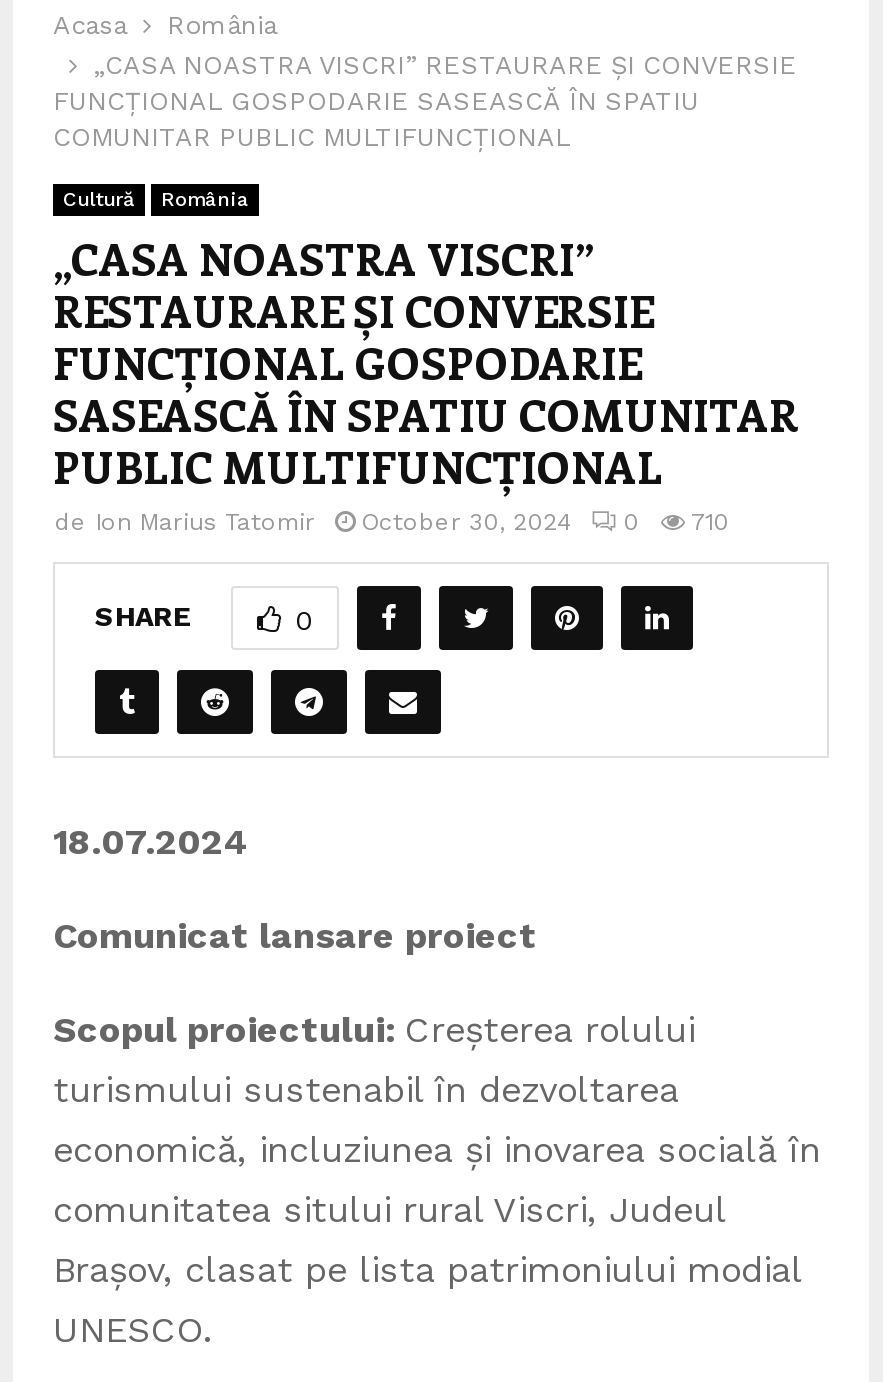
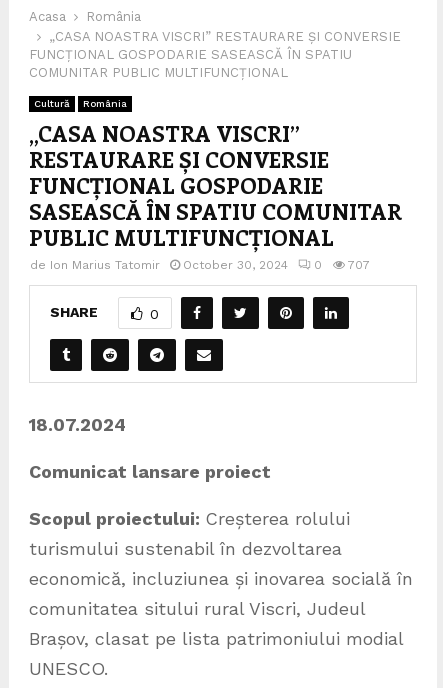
[691,508,729,536] 710 -> [348,258,370,272] 707

